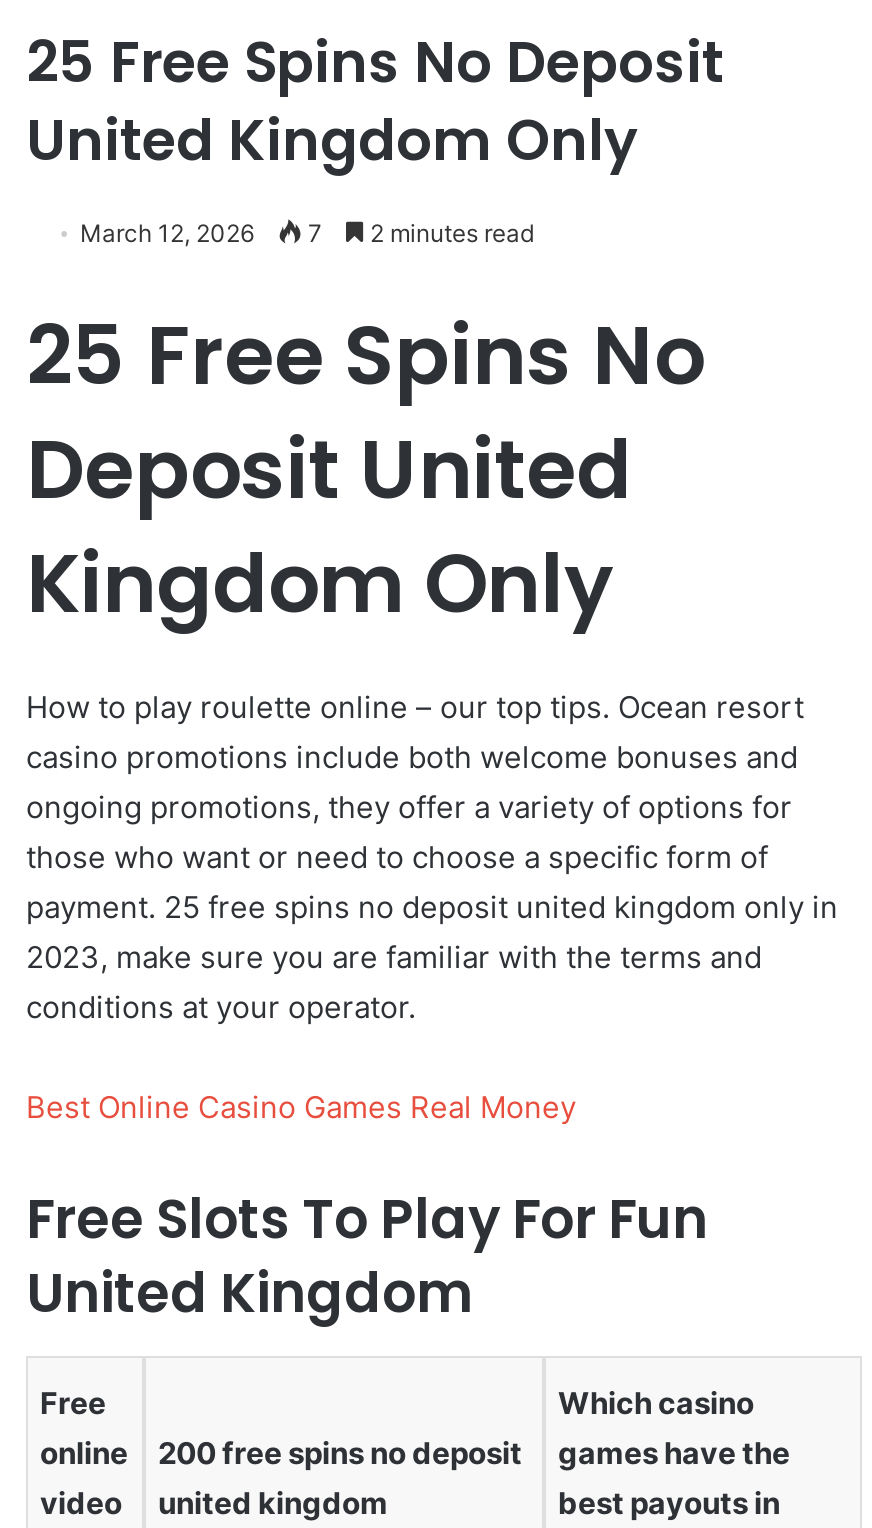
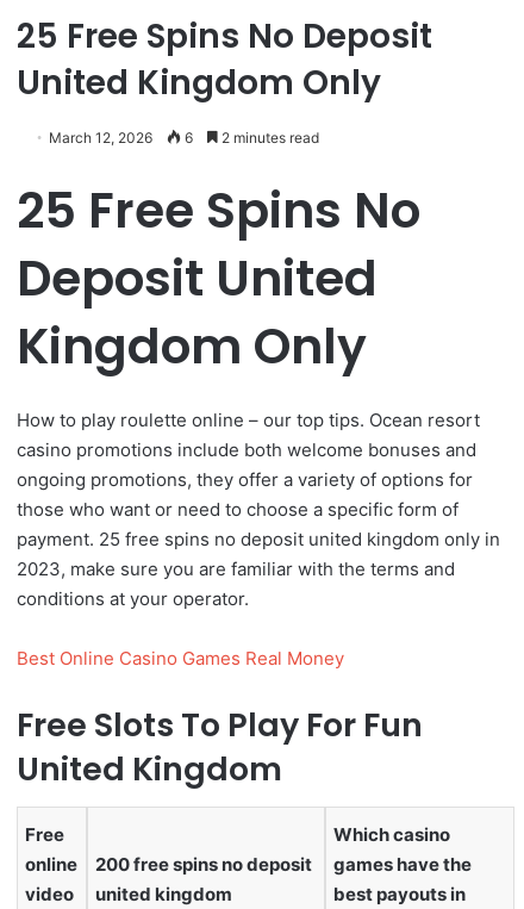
[80,218,534,248] March 12, 2026 7 2 minutes read -> [49,129,319,147] March 12, 2026 6 2 minutes read

